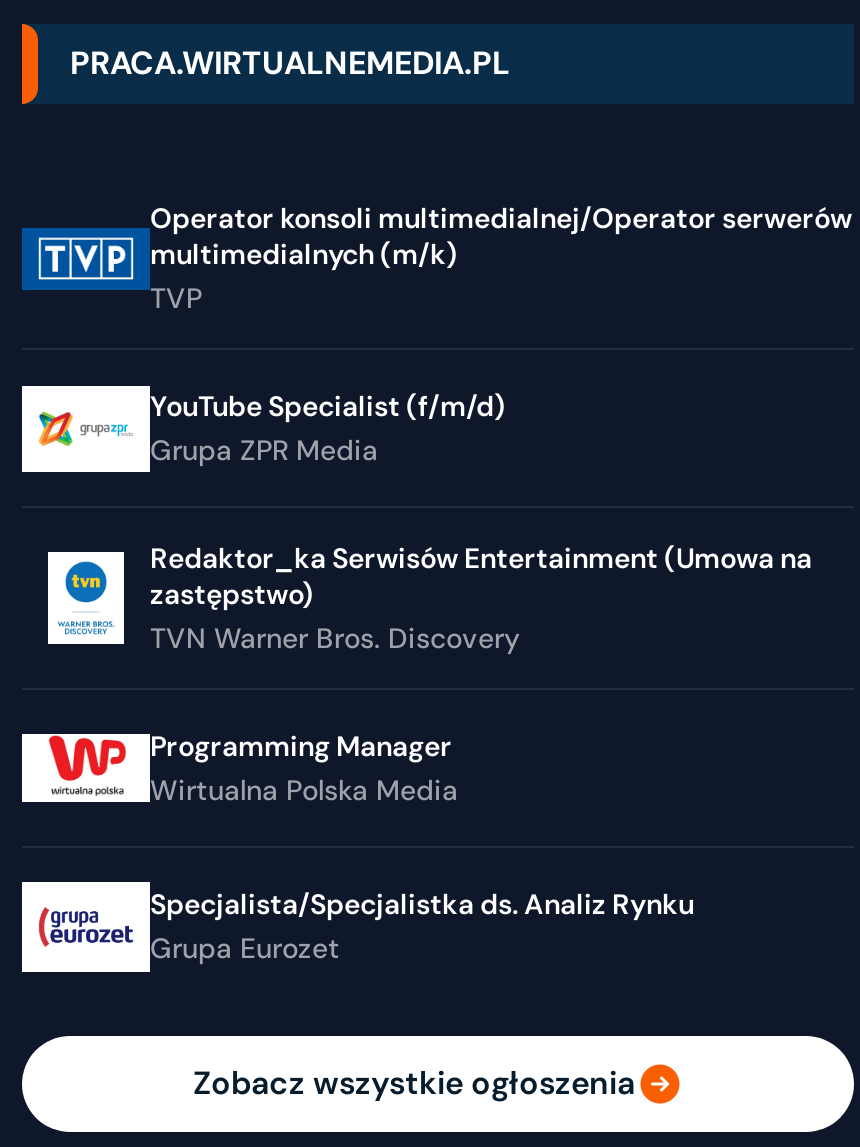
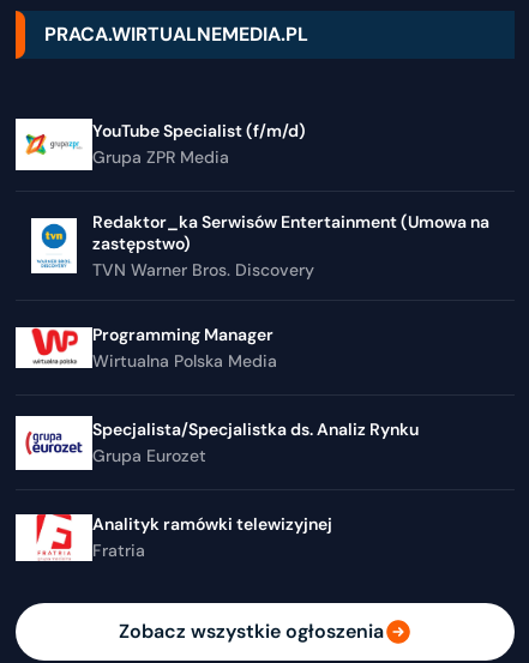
[22,200,852,316] [image] | Operator konsoli multimedialnej/Operator serwerów | multimedialnych (m/k) | TVP -> none
moved [150,388,812,966] -> [92,120,489,467]: YouTube Specialist (f/m/d) | Grupa ZPR Media | Redaktor_ka Serwisów Entertainment (Umowa na | ... | Specjalista/Specjalistka ds. Analiz Rynku | Grupa Eurozet
none -> [16,511,336,565] [image] | Analityk ramówki telewizyjnej | Fratria

